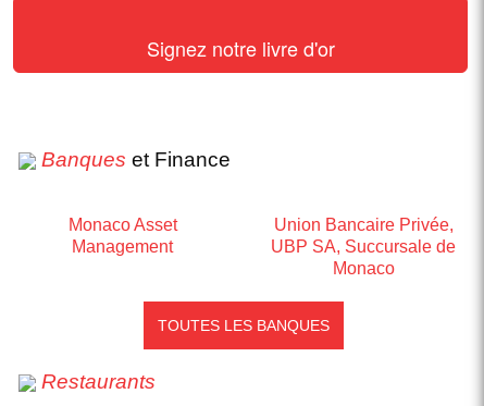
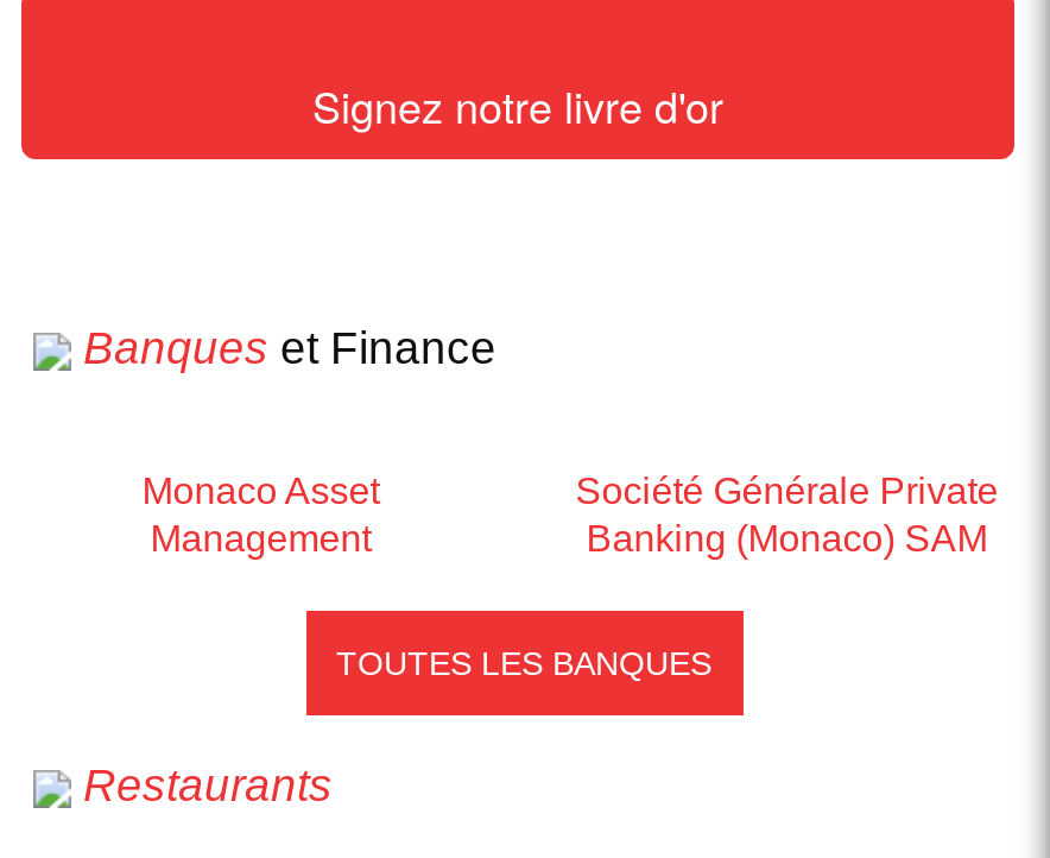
[271,215,456,277] Union Bancaire Privée, | UBP SA, Succursale de | Monaco -> [575,469,998,557] Société Générale Private | Banking (Monaco) SAM

